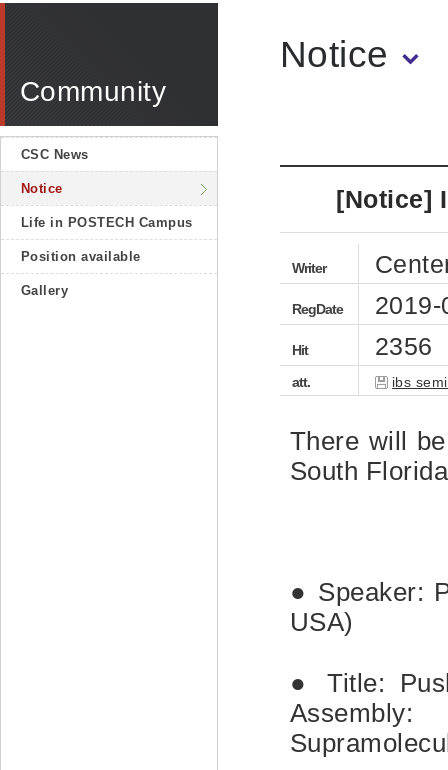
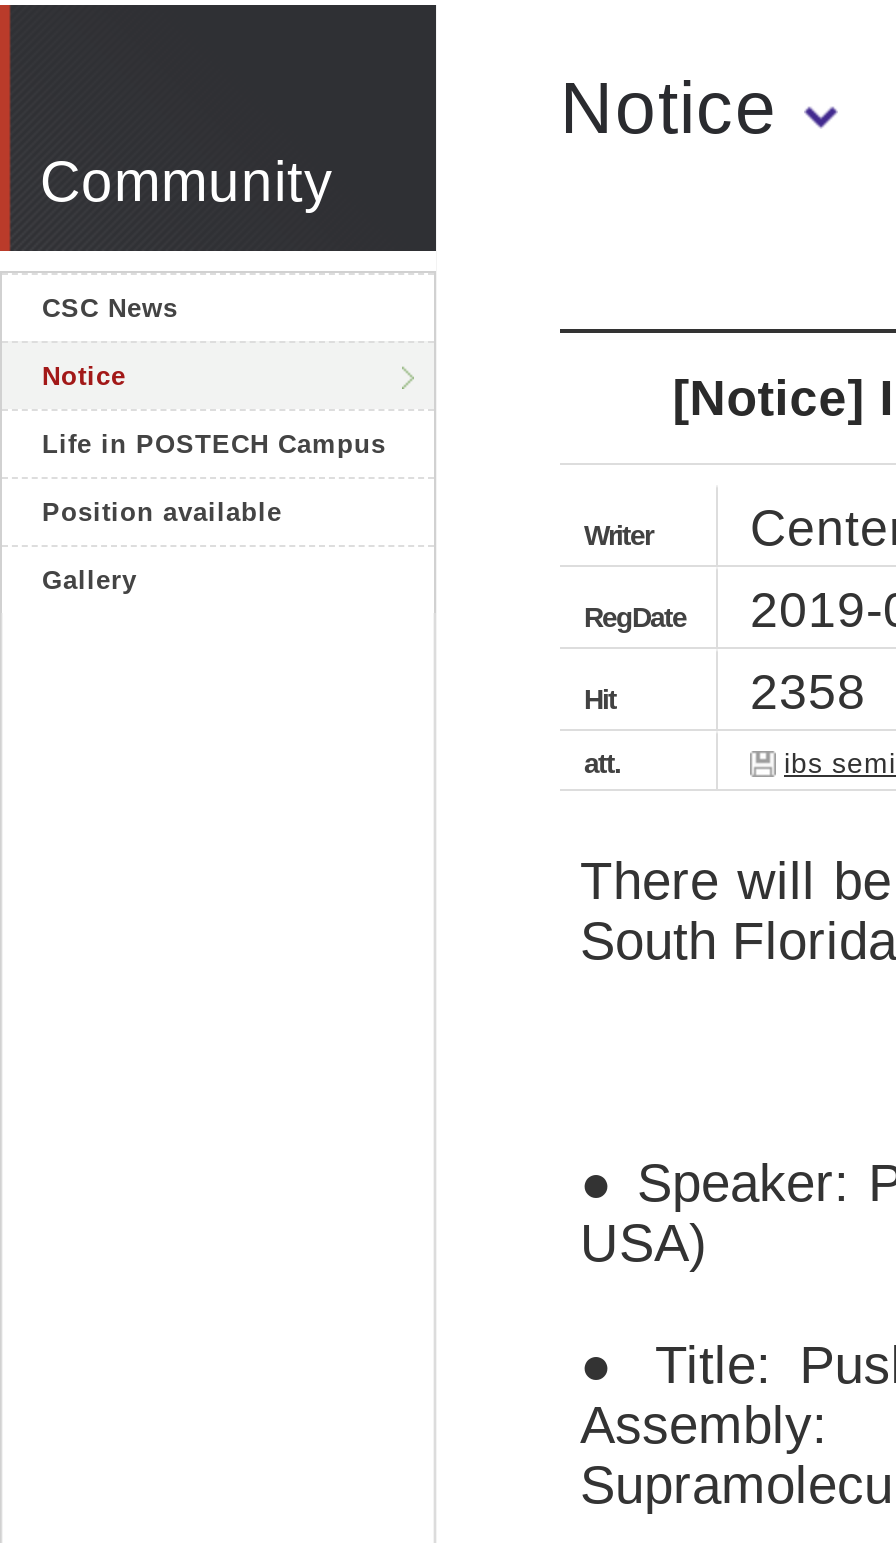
[375,332,433,360] 2356 -> [750,663,866,719] 2358

